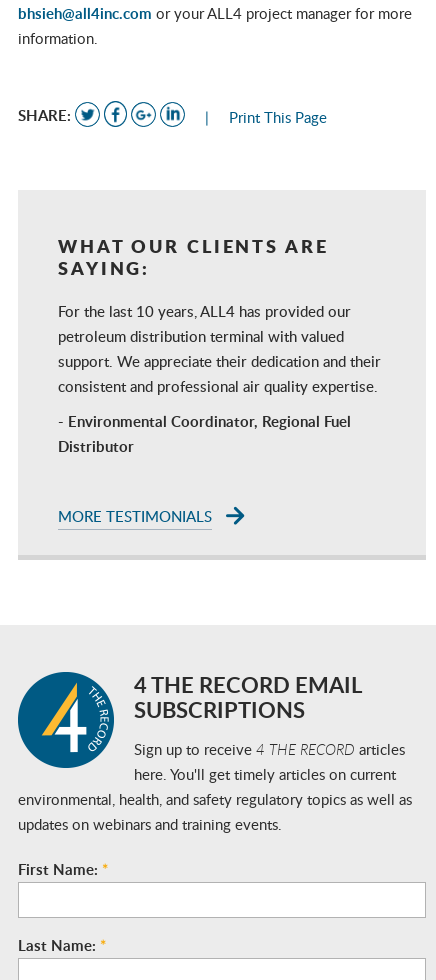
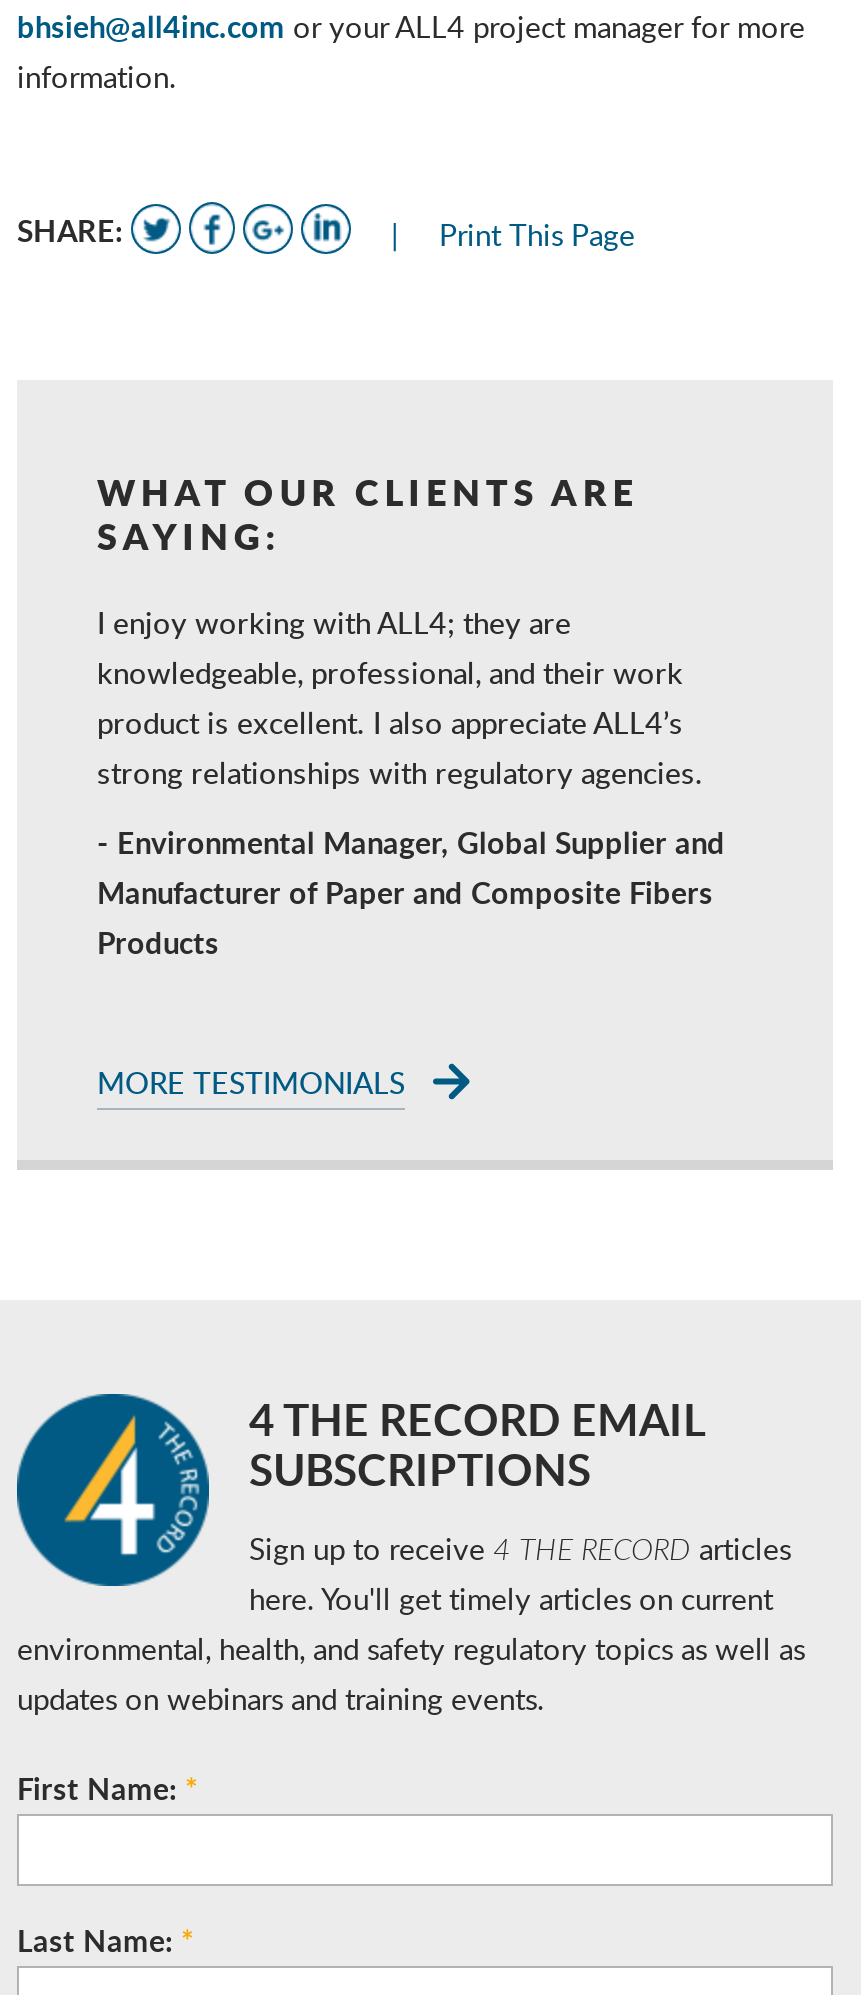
[58,301,381,396] For the last 10 years, ALL4 has provided our | petroleum distribution terminal with valued | support. We appreciate their dedication and their | consistent and professional air quality expertise. -> [97,602,703,792] I enjoy working with ALL4; they are | knowledgeable, professional, and their work | product is excellent. I also appreciate ALL4’s | strong relationships with regulatory agencies.
[58,411,351,457] - Environmental Coordinator, Regional Fuel | Distributor -> [97,822,725,964] - Environmental Manager, Global Supplier and | Manufacturer of Paper and Composite Fibers | Products

